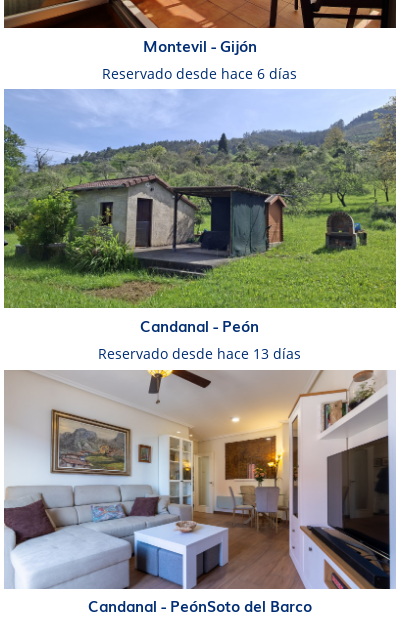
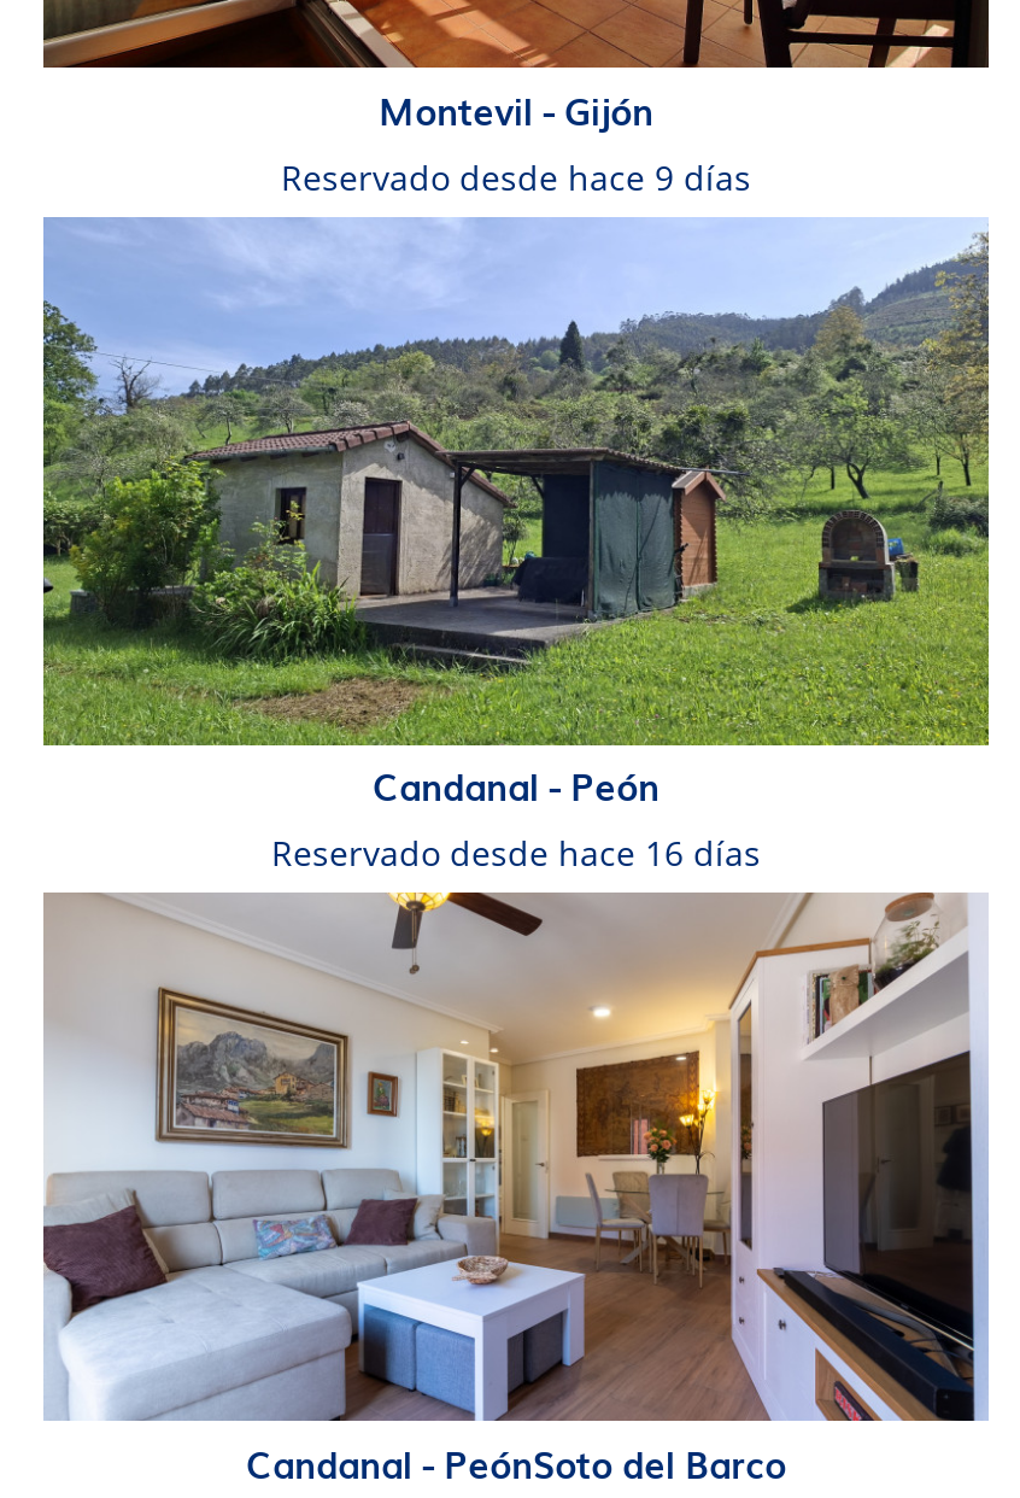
[102,64,297,83] Reservado desde hace 6 días -> [281,154,751,200] Reservado desde hace 9 días
[98,344,301,363] Reservado desde hace 13 días -> [271,830,761,876] Reservado desde hace 16 días

